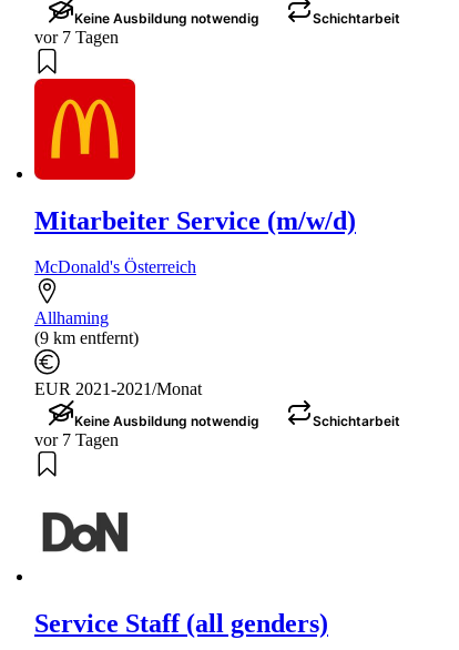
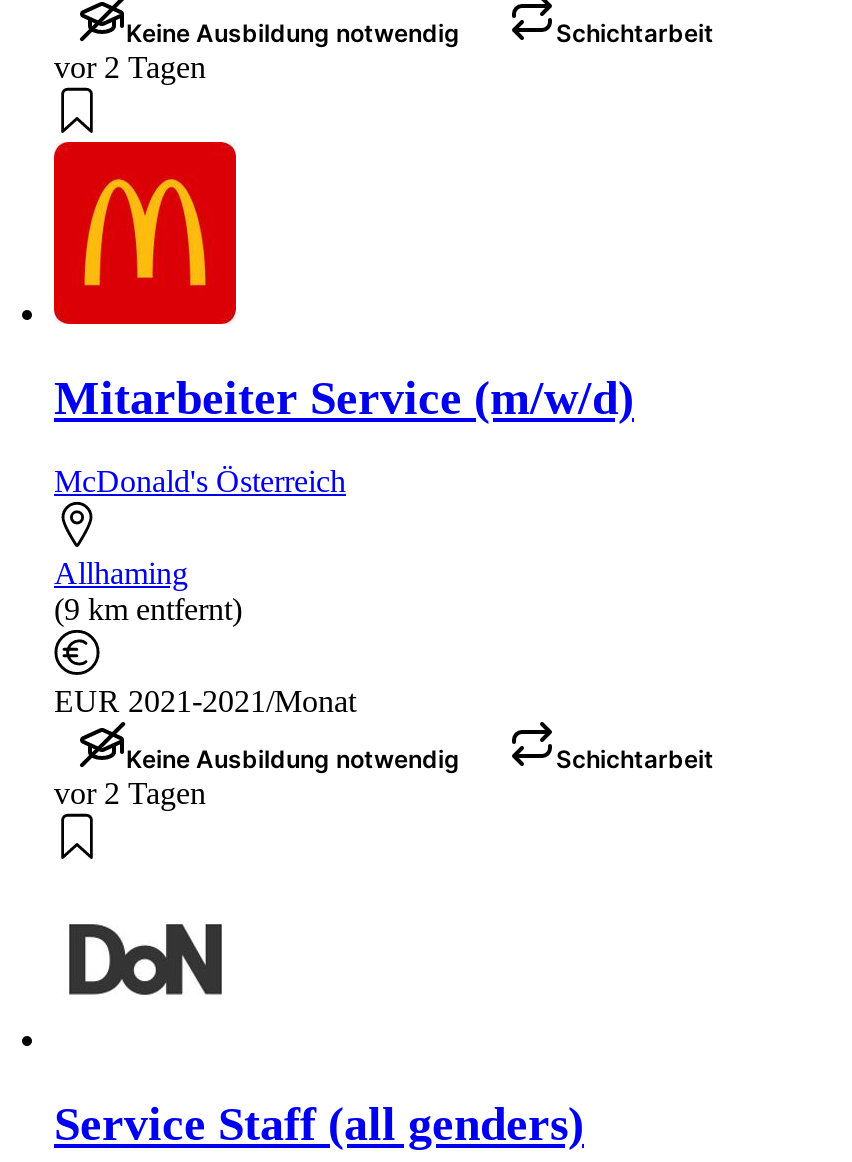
[34,27,119,46] vor 7 Tagen -> [54,49,206,83] vor 2 Tagen
[34,431,119,450] vor 7 Tagen -> [54,777,206,811] vor 2 Tagen

